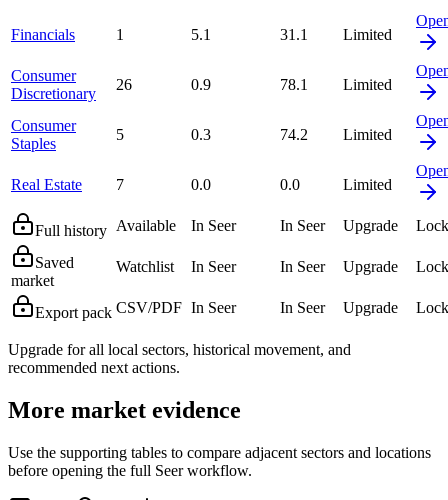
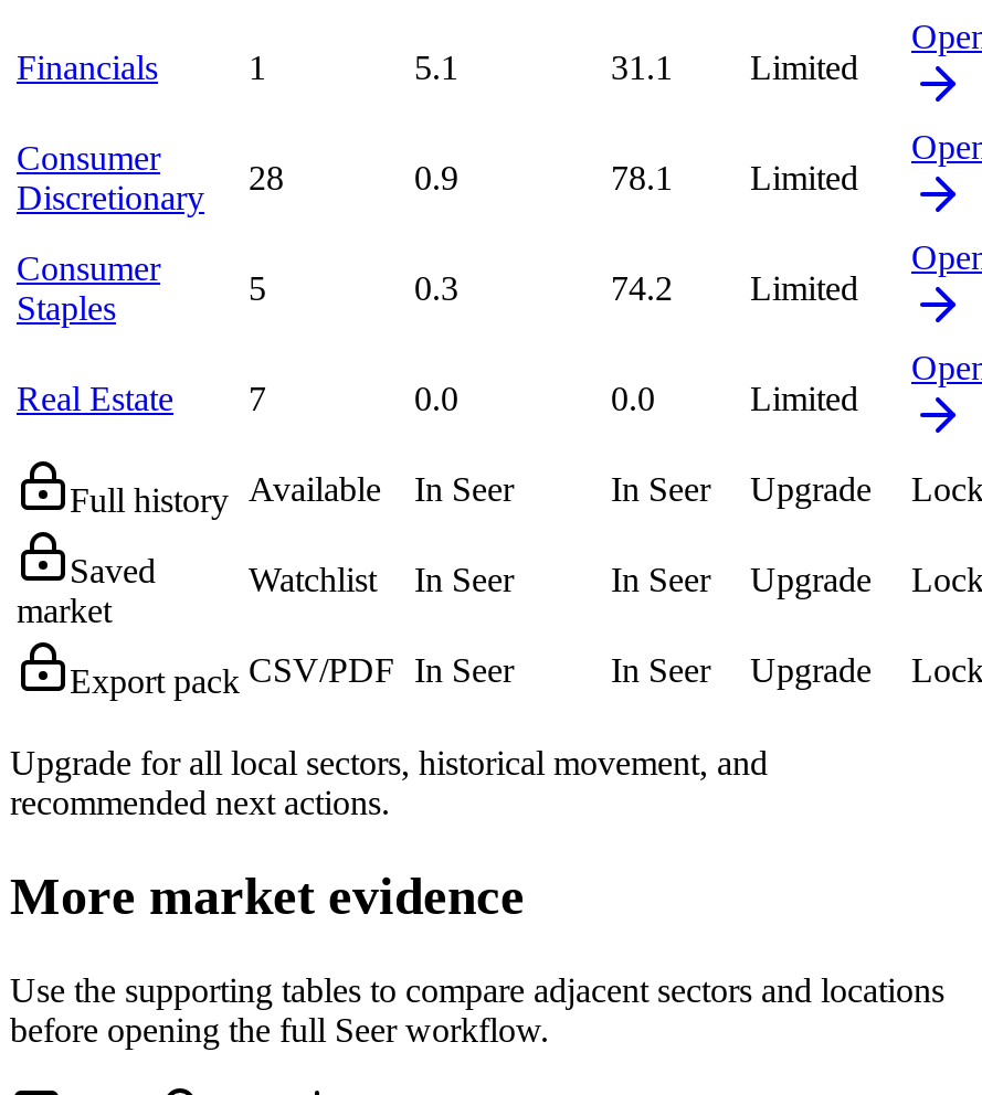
[116,76,132,93] 26 -> [249,159,284,197] 28

